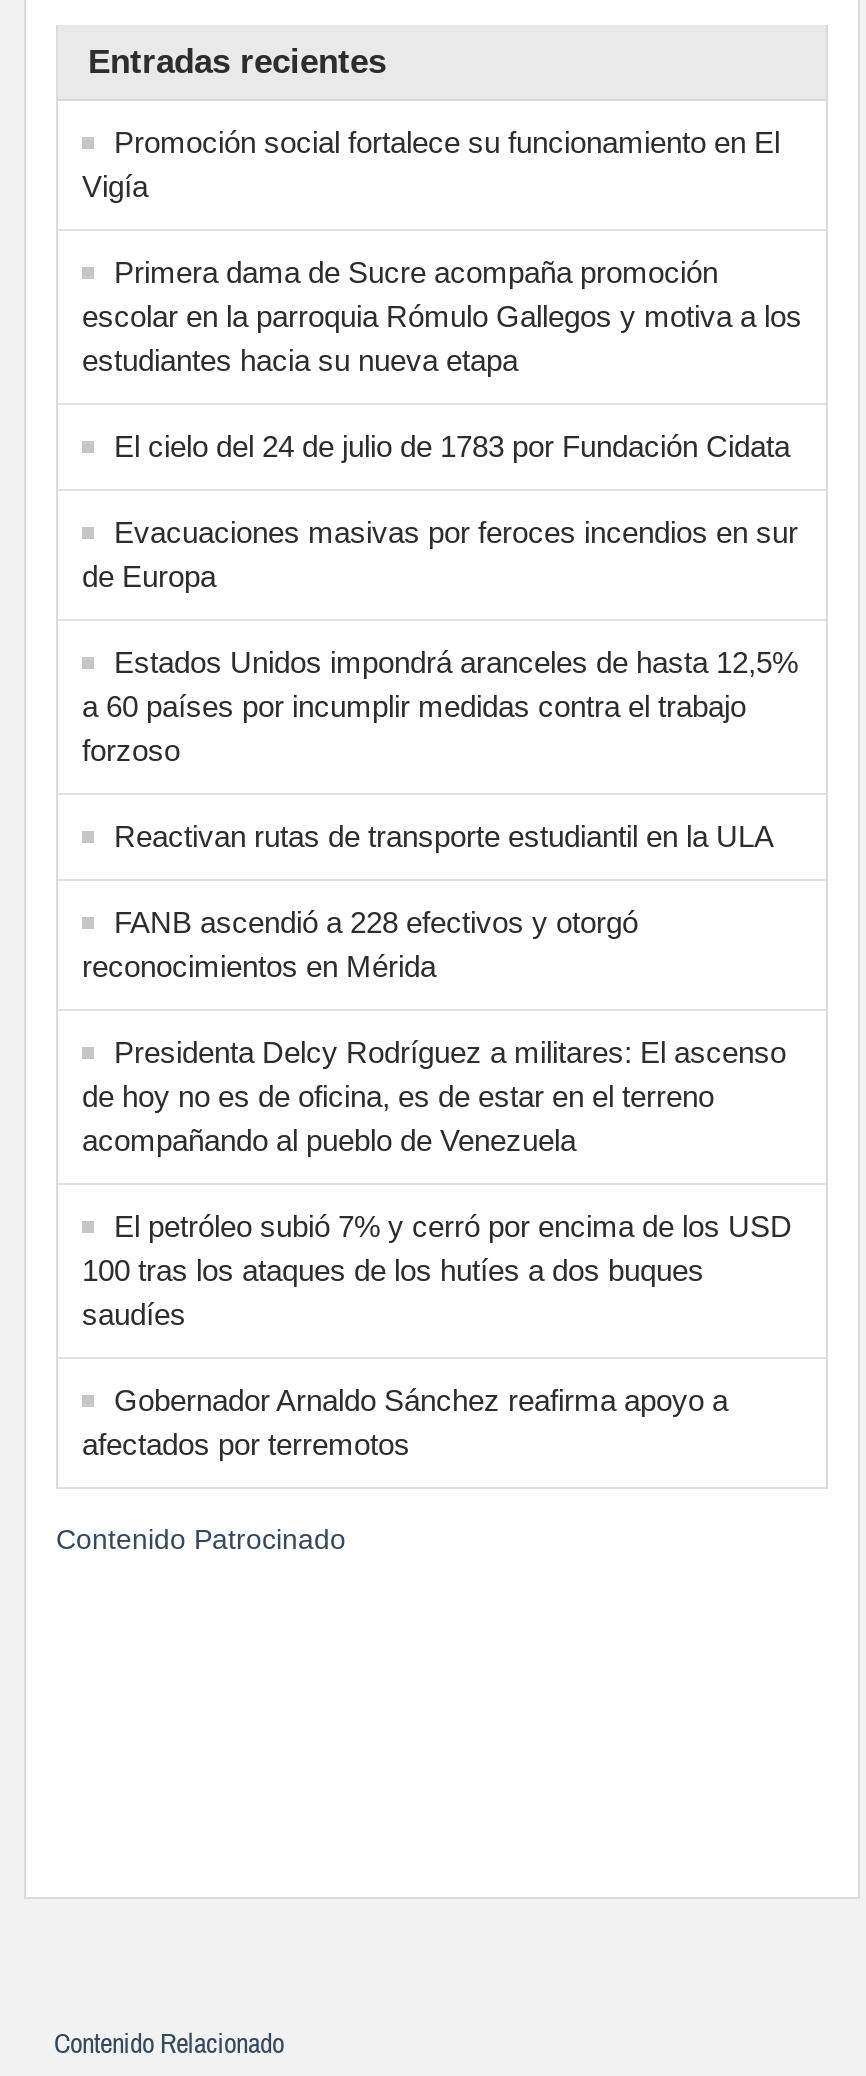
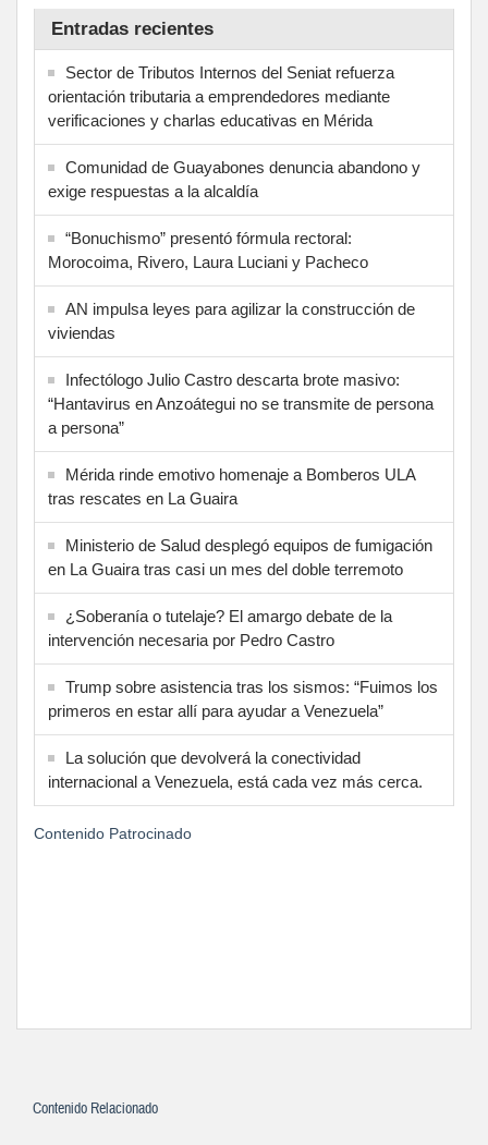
[82,124,780,202] Promoción social fortalece su funcionamiento en El | Vigía -> [48,63,394,129] Sector de Tributos Internos del Seniat refuerza | orientación tributaria a emprendedores mediante | verificaciones y charlas educativas en Mérida
[82,254,802,376] Primera dama de Sucre acompaña promoción | escolar en la parroquia Rómulo Gallegos y motiva a los | estudiantes hacia su nueva etapa -> [48,157,420,200] Comunidad de Guayabones denuncia abandono y | exige respuestas a la alcaldía
[114,428,790,462] El cielo del 24 de julio de 1783 por Fundación Cidata -> [48,228,368,271] “Bonuchismo” presentó fórmula rectoral: | Morocoima, Rivero, Laura Luciani y Pacheco
[82,514,798,592] Evacuaciones masivas por feroces incendios en sur | de Europa -> [48,299,415,342] AN impulsa leyes para agilizar la construcción de | viviendas
[82,644,798,766] Estados Unidos impondrá aranceles de hasta 12,5% | a 60 países por incumplir medidas contra el trabajo | forzoso -> [48,370,434,436] Infectólogo Julio Castro descarta brote masivo: | “Hantavirus en Anzoátegui no se transmite de persona | a persona”
[114,818,774,852] Reactivan rutas de transporte estudiantil en la ULA -> [48,465,415,507] Mérida rinde emotivo homenaje a Bomberos ULA | tras rescates en La Guaira
[82,904,638,982] FANB ascendió a 228 efectivos y otorgó | reconocimientos en Mérida -> [48,535,432,578] Ministerio de Salud desplegó equipos de fumigación | en La Guaira tras casi un mes del doble terremoto
[82,1034,786,1156] Presidenta Delcy Rodríguez a militares: El ascenso | de hoy no es de oficina, es de estar en el terreno | acompañando al pueblo de Venezuela -> [48,606,392,649] ¿Soberanía o tutelaje? El amargo debate de la | intervención necesaria por Pedro Castro
[82,1208,792,1330] El petróleo subió 7% y cerró por encima de los USD | 100 tras los ataques de los hutíes a dos buques | saudíes -> [48,677,438,720] Trump sobre asistencia tras los sismos: “Fuimos los | primeros en estar allí para ayudar a Venezuela”
[82,1382,728,1460] Gobernador Arnaldo Sánchez reafirma apoyo a | afectados por terremotos -> [48,748,423,790] La solución que devolverá la conectividad | internacional a Venezuela, está cada vez más cerca.

